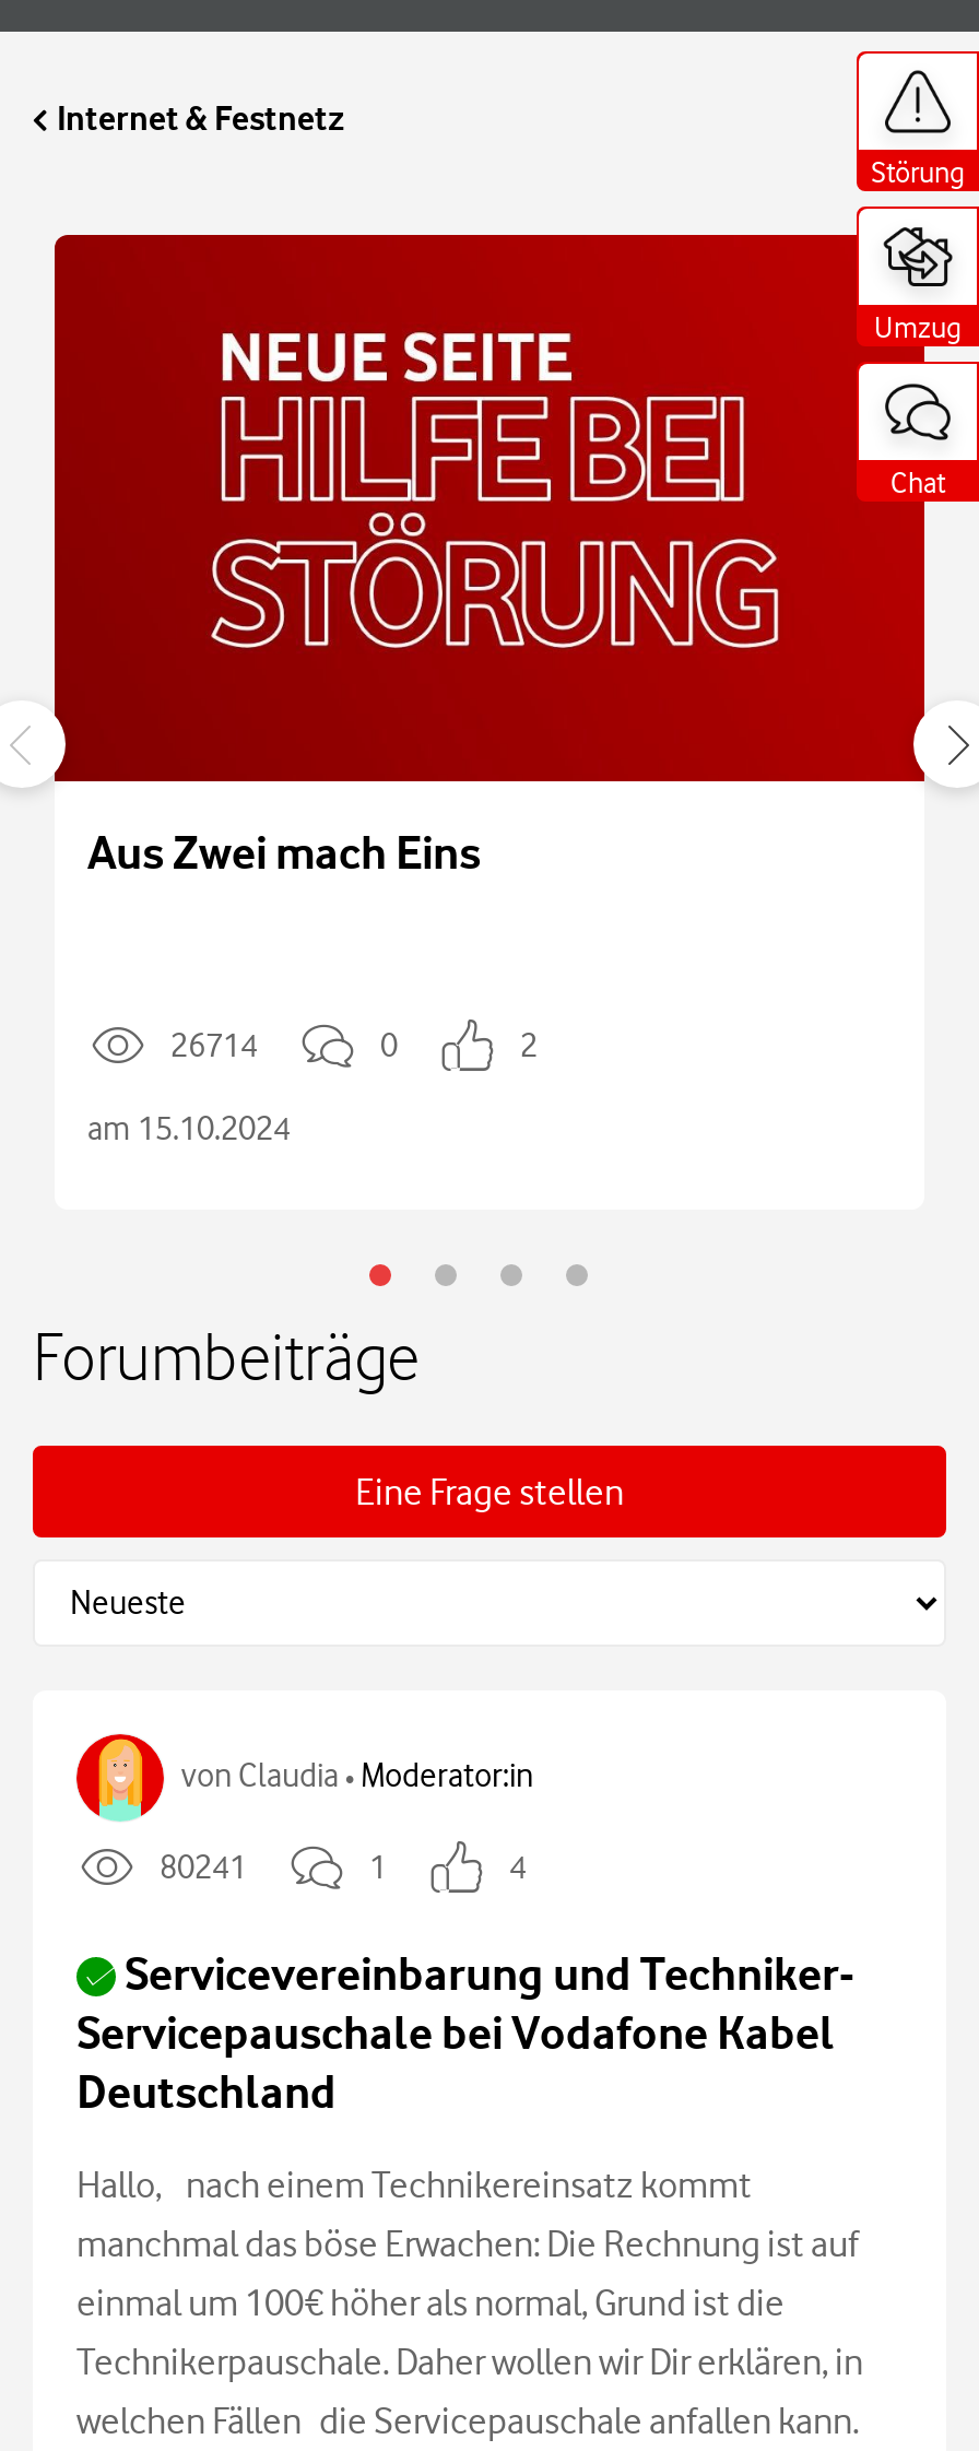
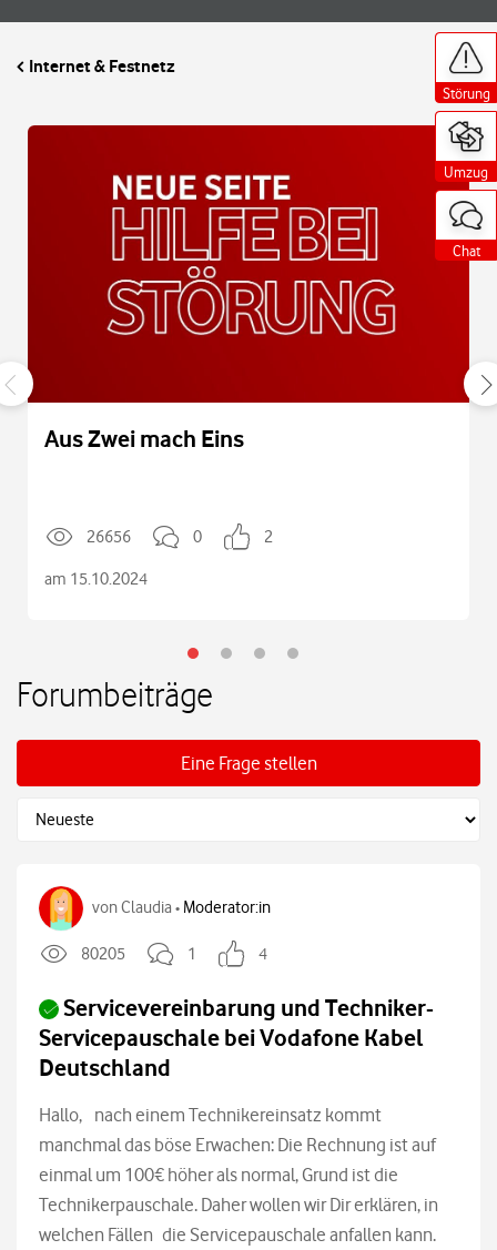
[170,1026,258,1065] 26714 -> [87,527,131,547] 26656
[160,1848,247,1887] 80241 -> [81,944,125,964] 80205

